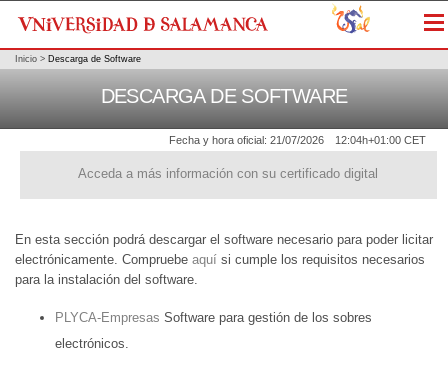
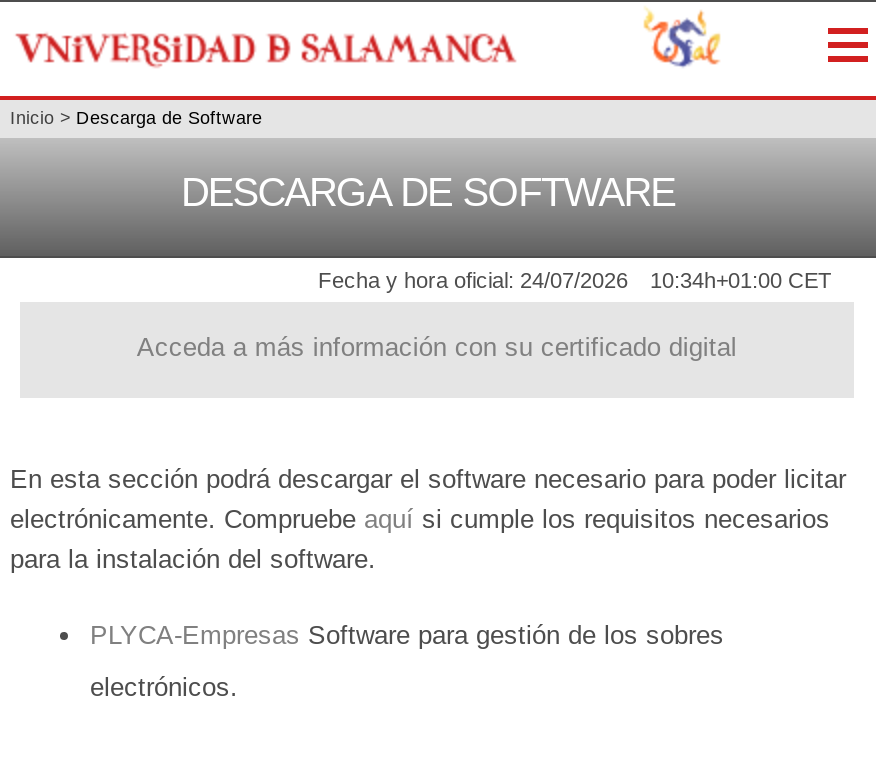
[169,134,324,146] Fecha y hora oficial: 21/07/2026 -> [318,269,628,293] Fecha y hora oficial: 24/07/2026
[335,134,426,146] 12:04h+01:00 CET -> [650,269,832,293] 10:34h+01:00 CET

